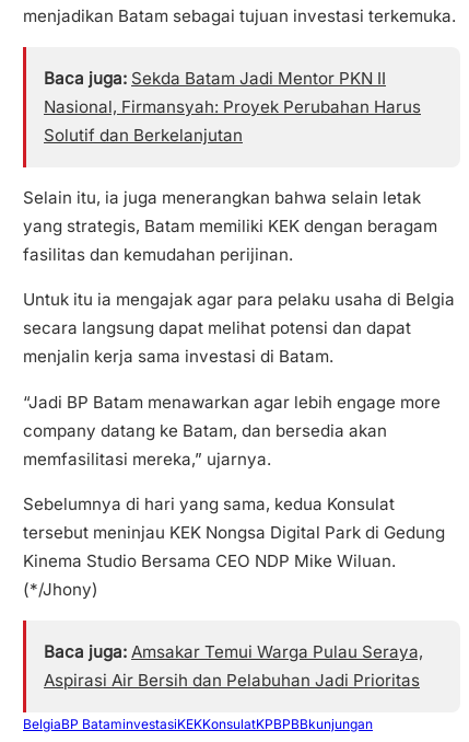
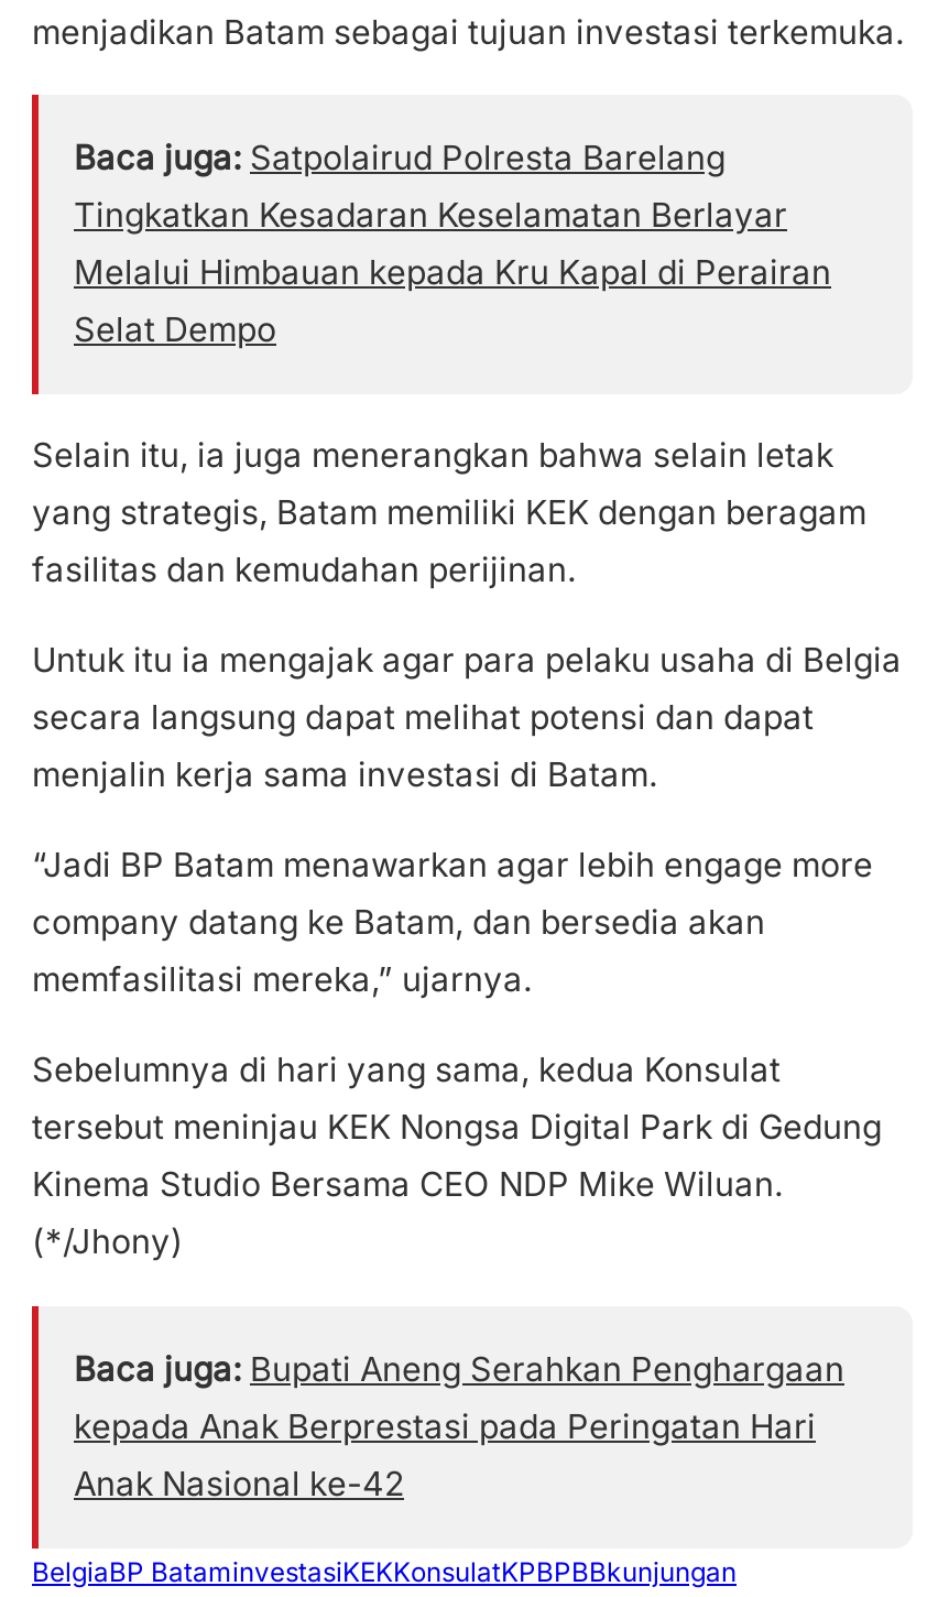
[44,68,421,146] Baca juga: Sekda Batam Jadi Mentor PKN II | Nasional, Firmansyah: Proyek Perubahan Harus | Solutif dan Berkelanjutan -> [74,136,831,349] Baca juga: Satpolairud Polresta Barelang | Tingkatkan Kesadaran Keselamatan Berlayar | Melalui Himbauan kepada Kru Kapal di Perairan | Selat Dempo
[44,641,423,690] Baca juga: Amsakar Temui Warga Pulau Seraya, | Aspirasi Air Bersih dan Pelabuhan Jadi Prioritas -> [74,1347,844,1503] Baca juga: Bupati Aneng Serahkan Penghargaan | kepada Anak Berprestasi pada Peringatan Hari | Anak Nasional ke-42

